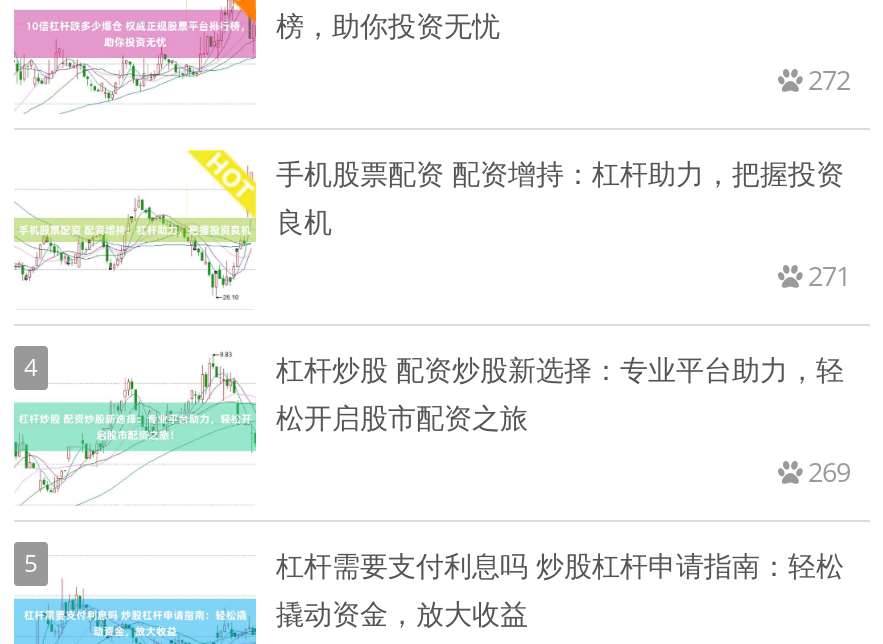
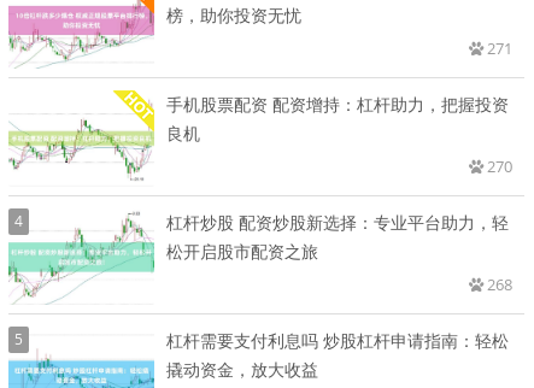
[808,62,850,98] 272 -> [487,38,512,59] 271
[808,258,850,294] 271 -> [487,156,512,177] 270
[808,454,850,490] 269 -> [487,274,512,295] 268

